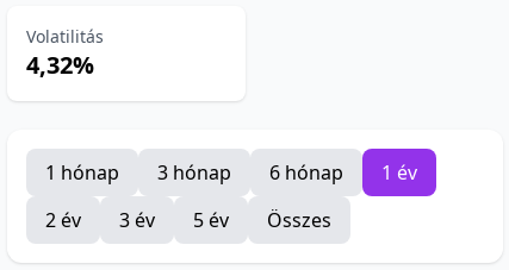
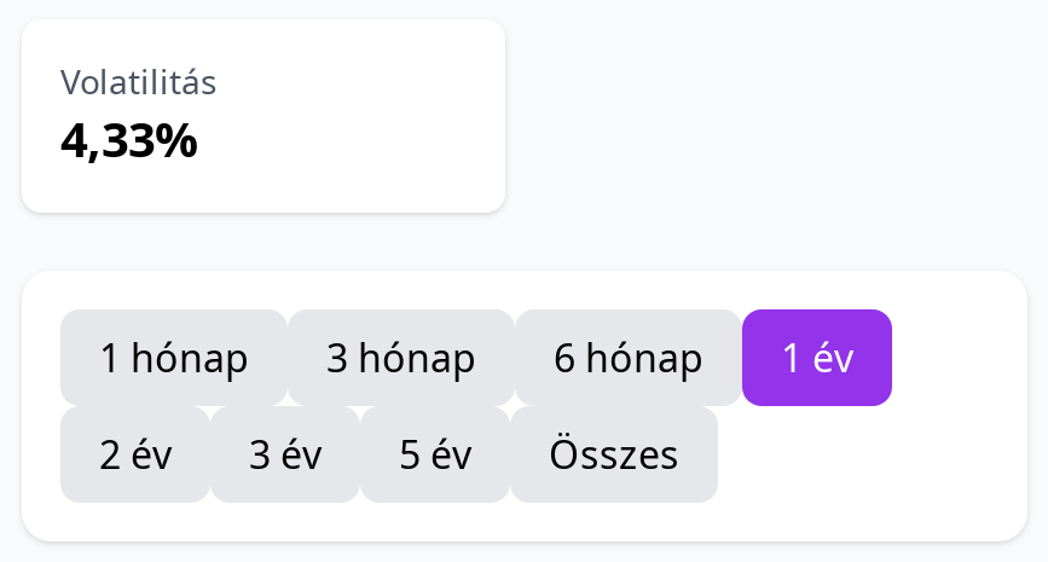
[26,49,94,81] 4,32% -> [60,106,198,172] 4,33%

